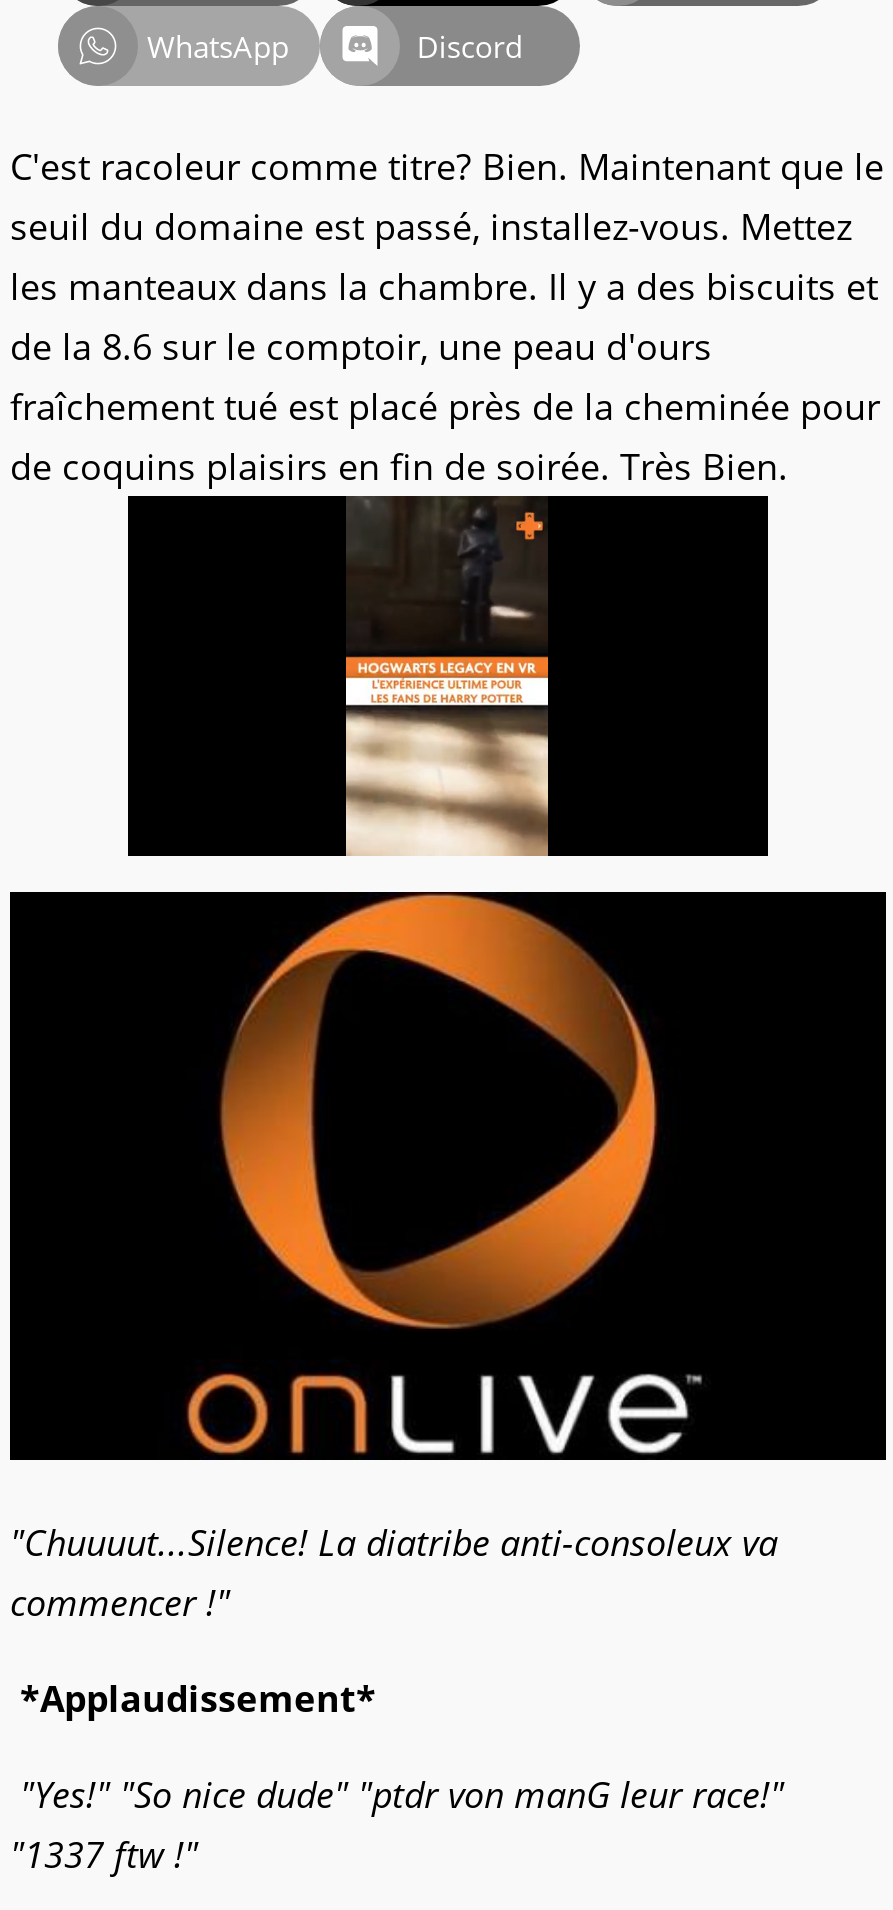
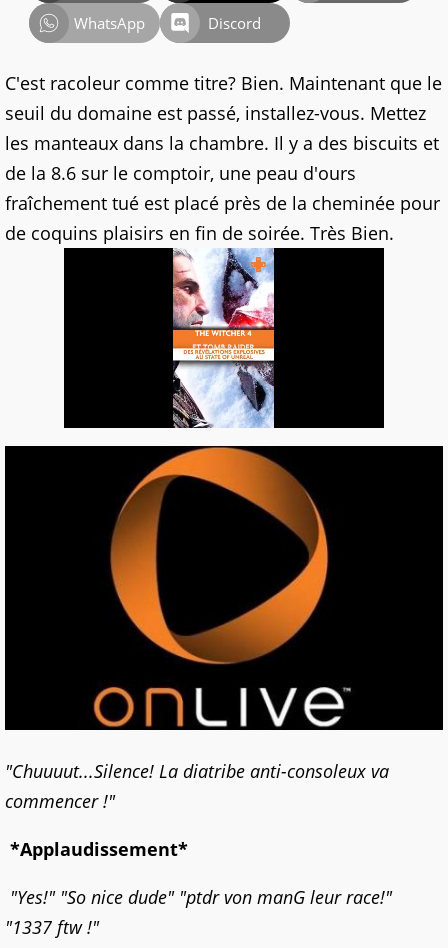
[344,496,550,858] [image] -> [172,248,275,429] [image]

